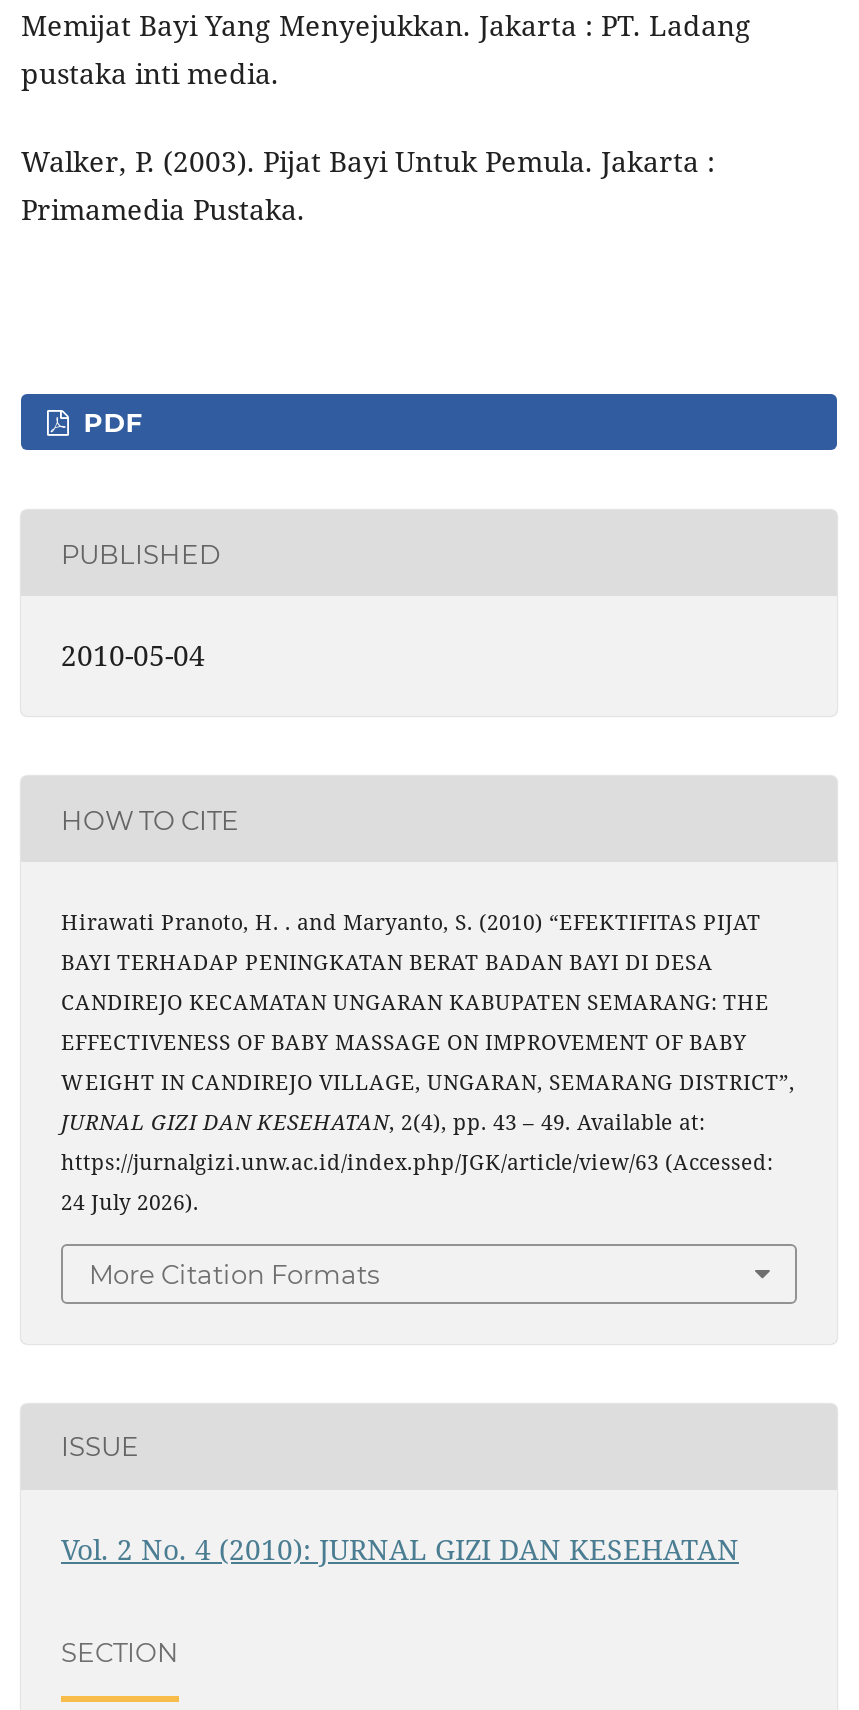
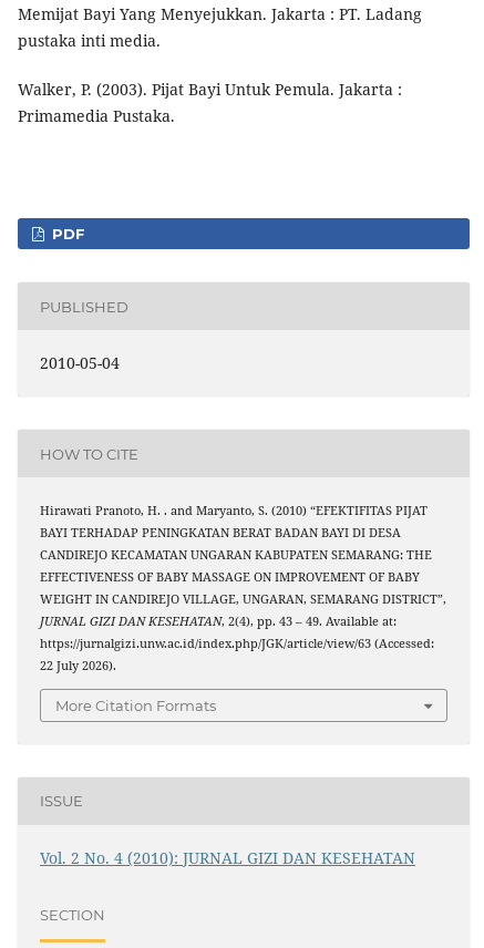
[61,1189,199,1217] 24 July 2026). -> [40,658,116,674] 22 July 2026).

